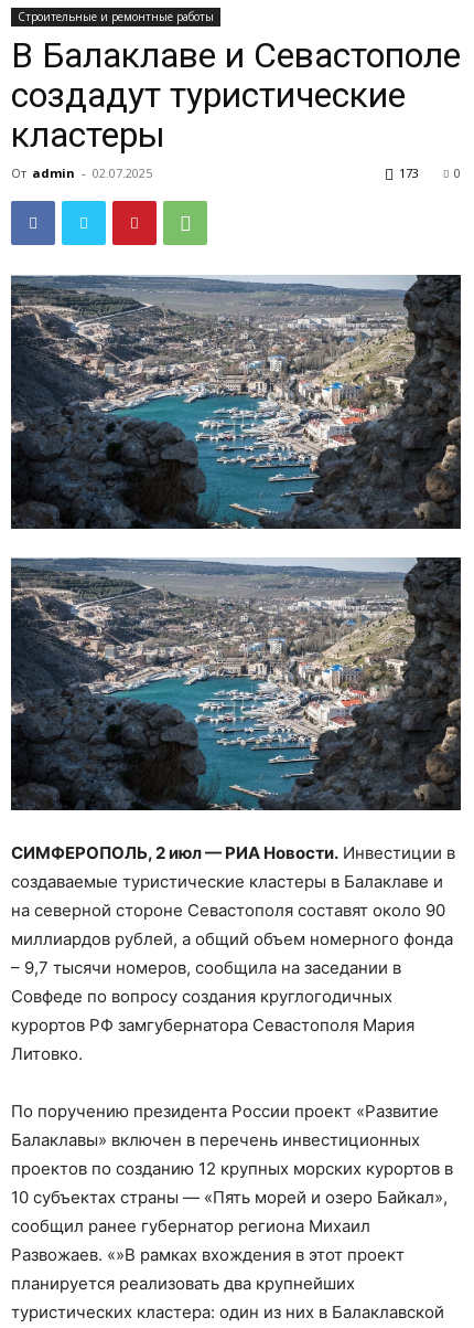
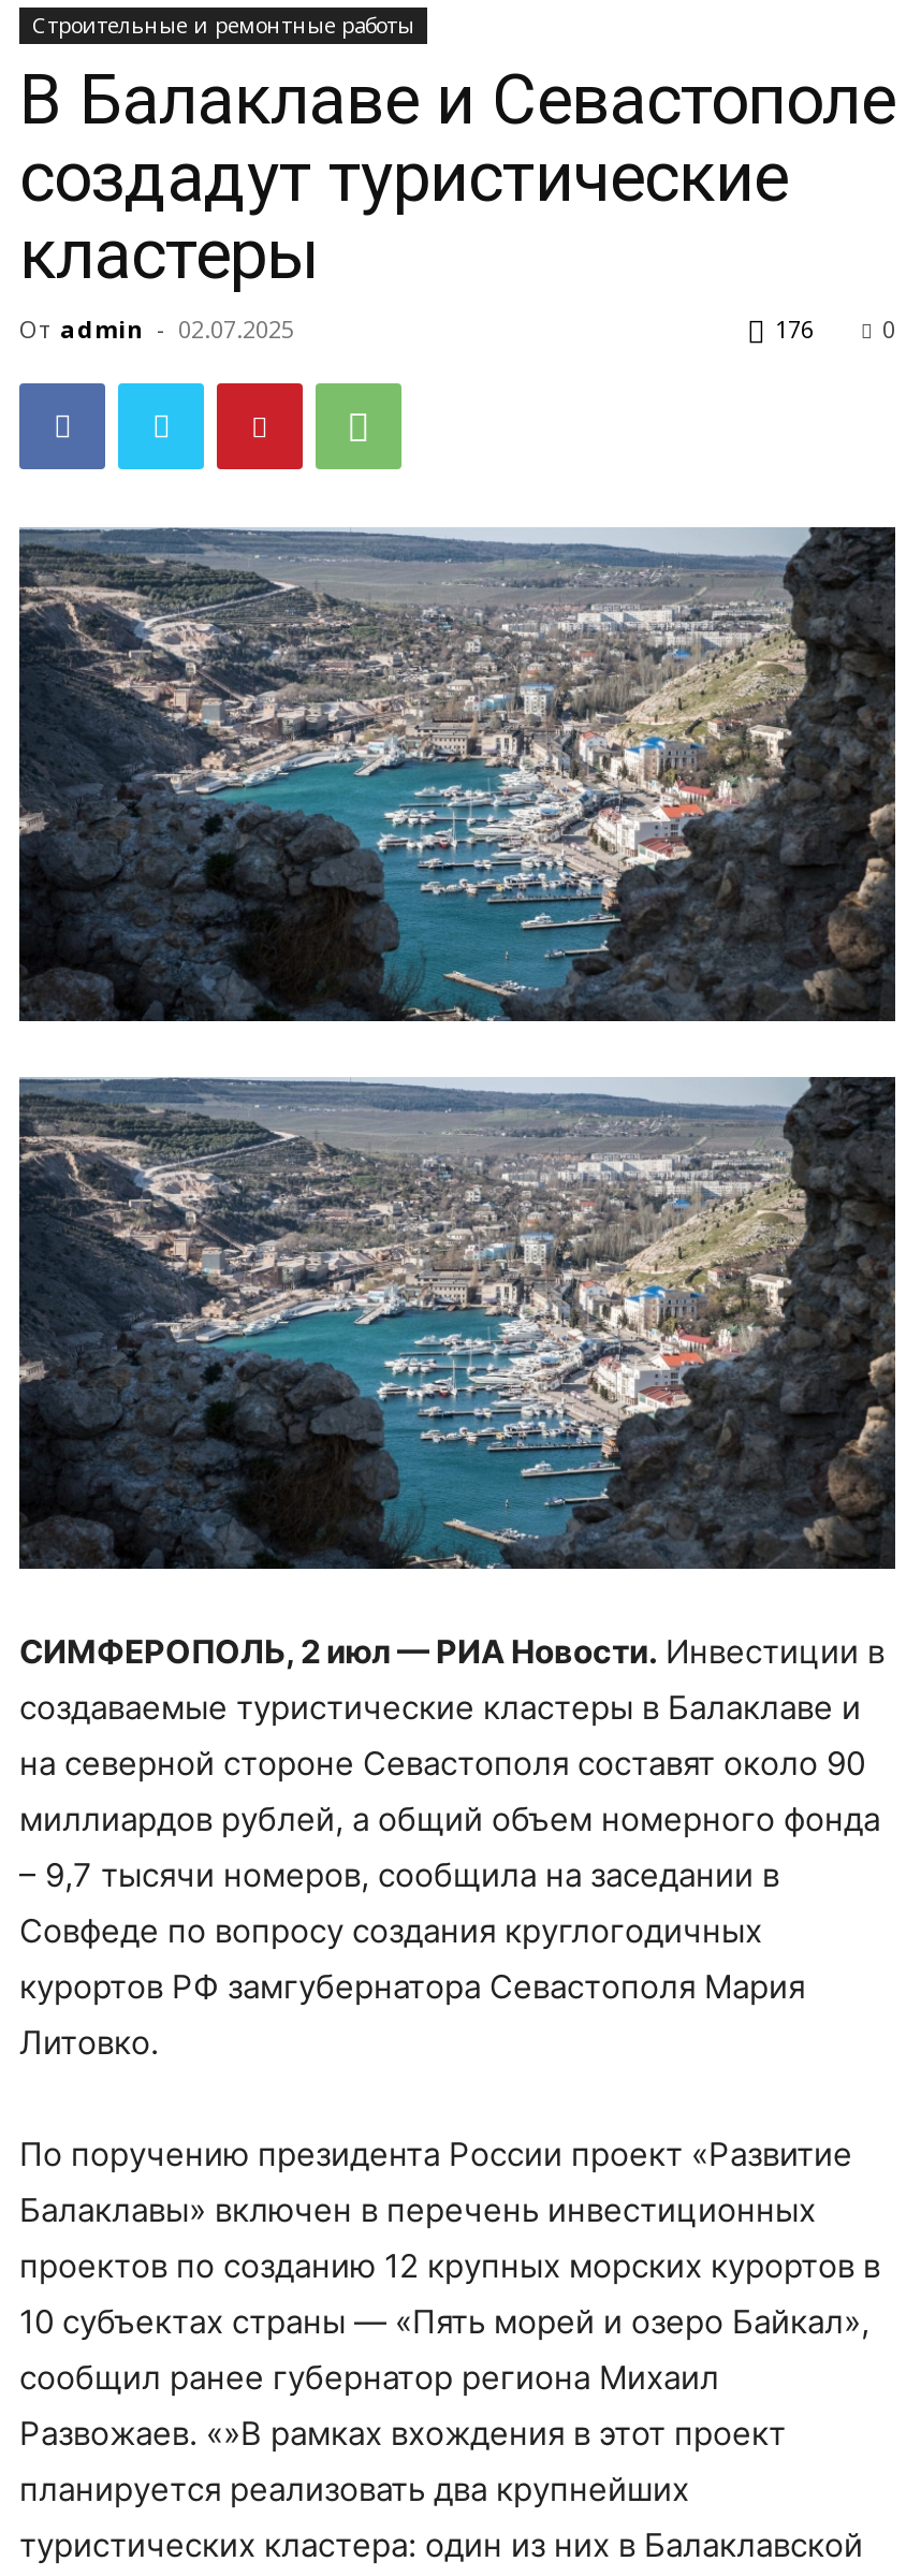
[399,164,419,181] 173 -> [775,312,814,345] 176

